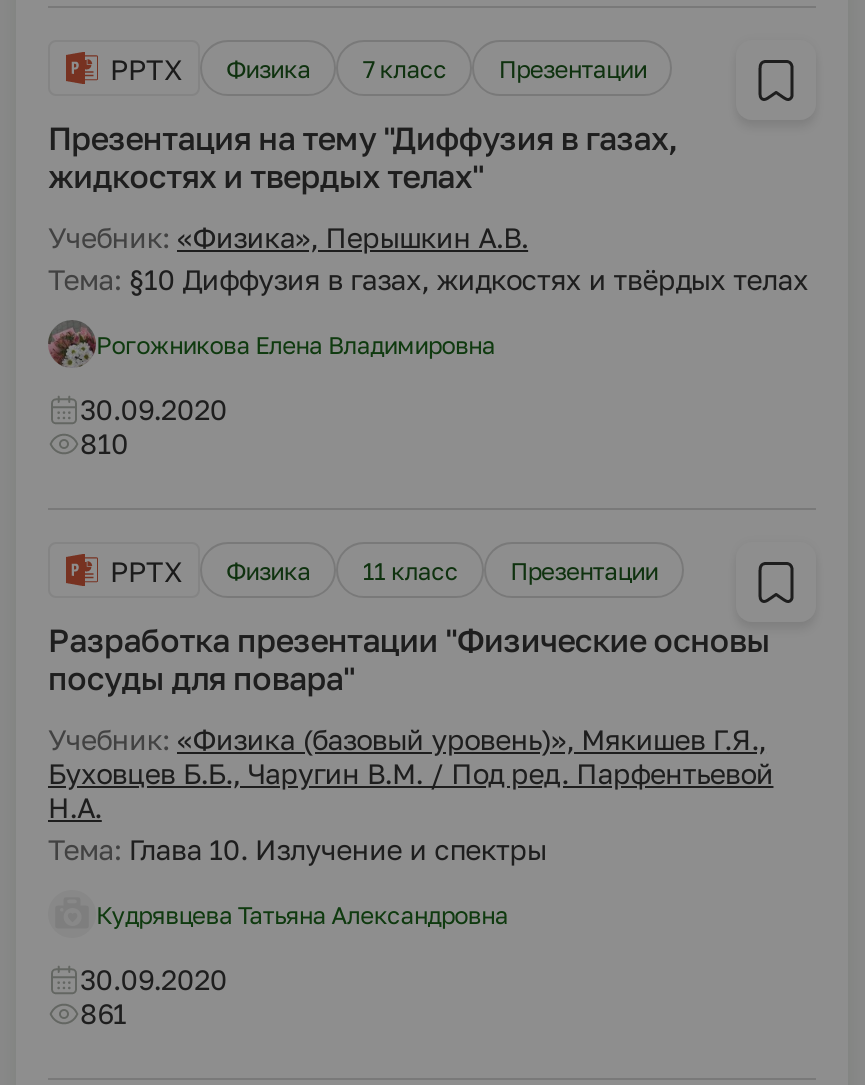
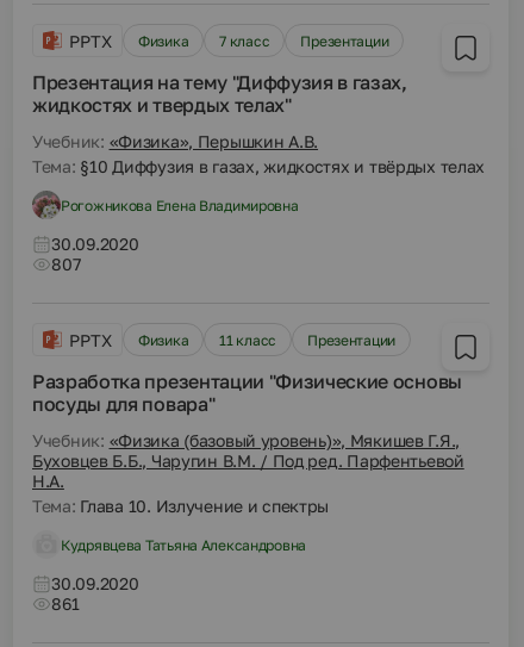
[80,426,129,460] 810 -> [51,254,80,274] 807

